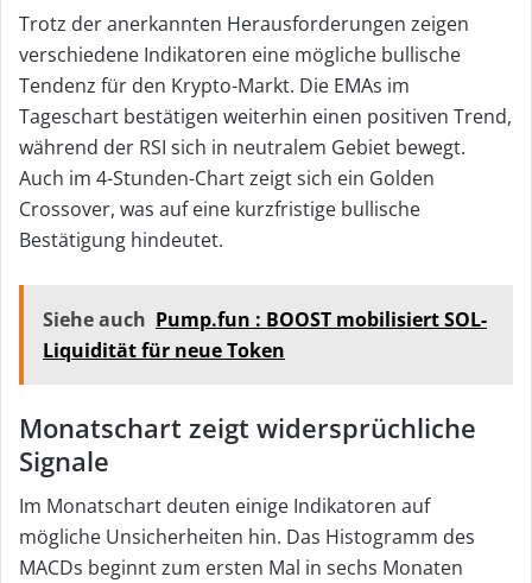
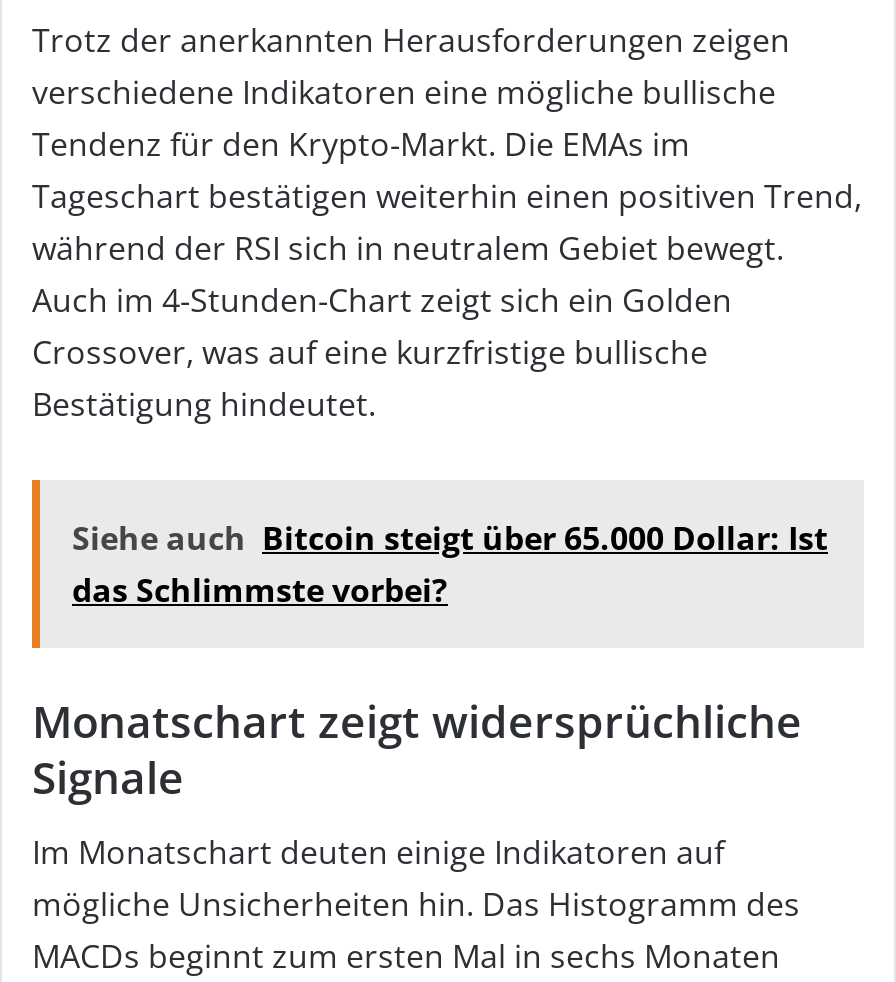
[43,306,487,363] Siehe auch Pump.fun : BOOST mobilisiert SOL- | Liquidität für neue Token -> [72,515,828,611] Siehe auch Bitcoin steigt über 65.000 Dollar: Ist | das Schlimmste vorbei?

